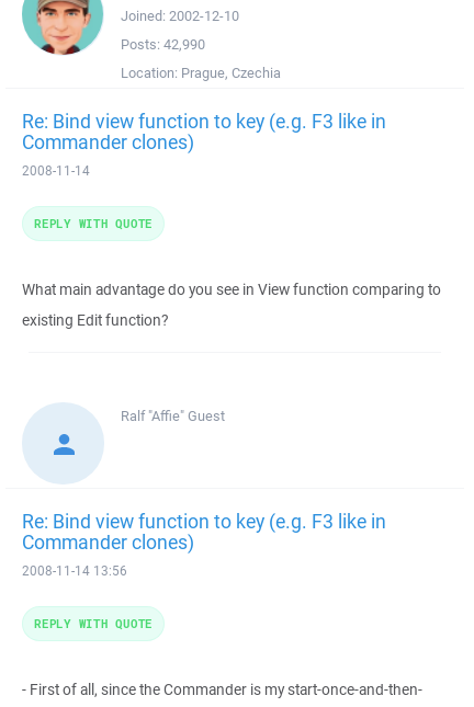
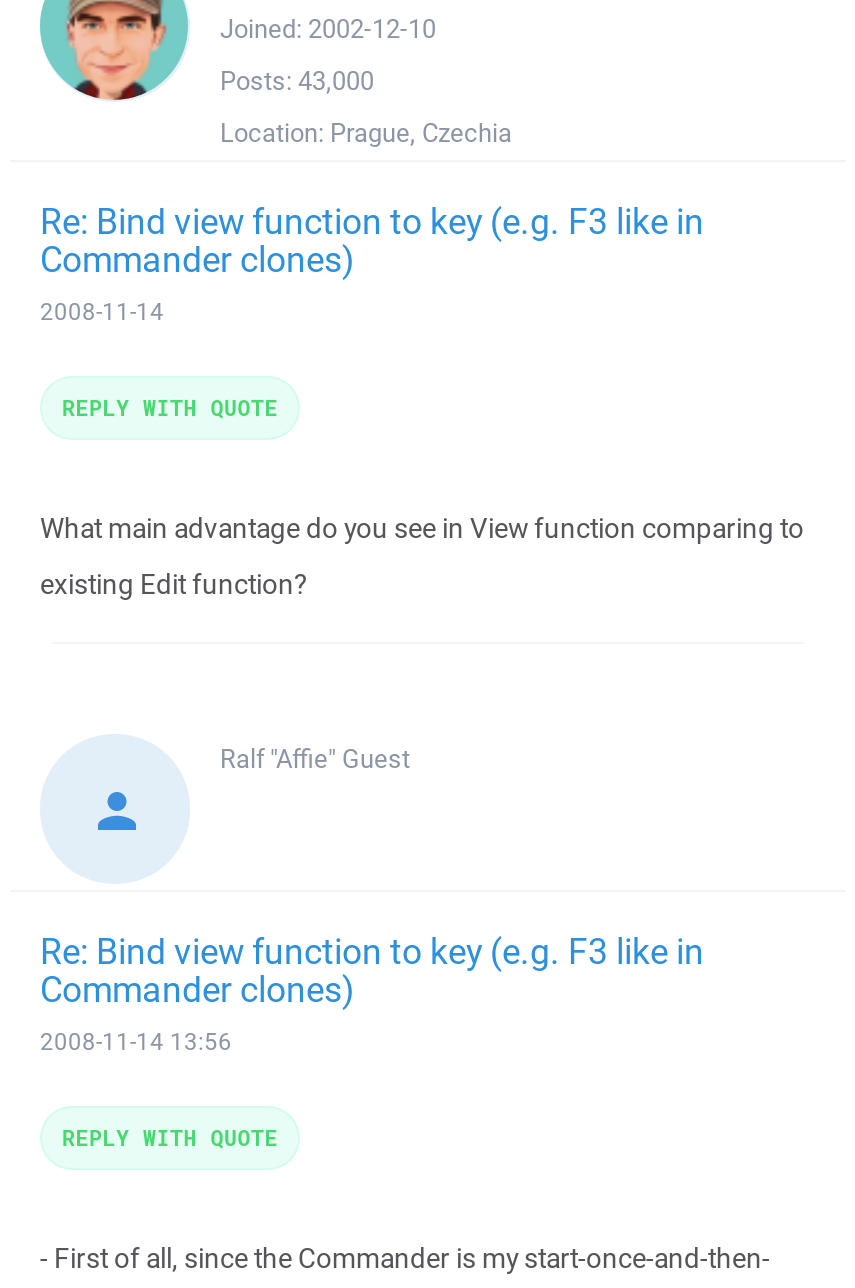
[121,35,205,54] Posts: 42,990 -> [220,64,374,98] Posts: 43,000

